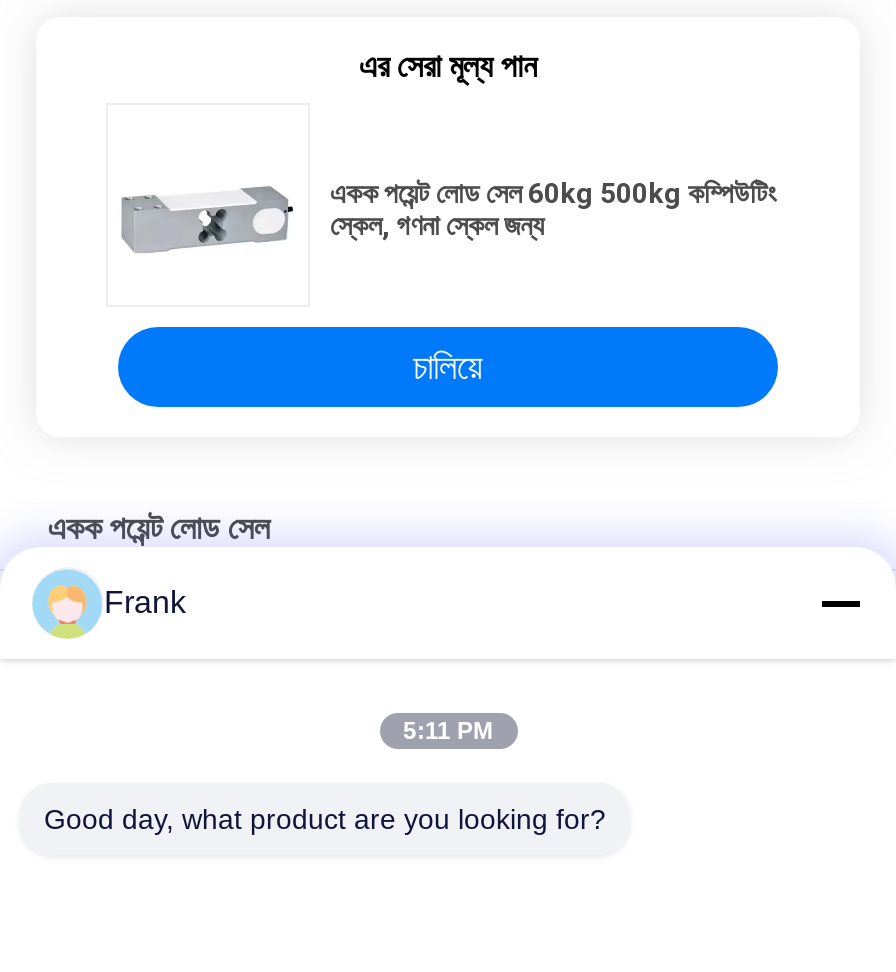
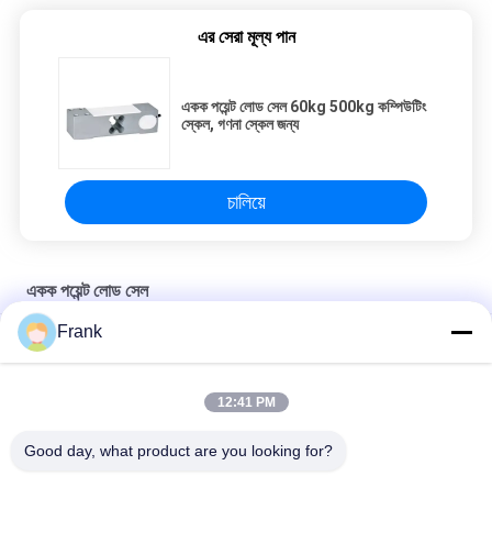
[403,717,493,745] 5:11 PM -> [217,395,275,410] 12:41 PM

